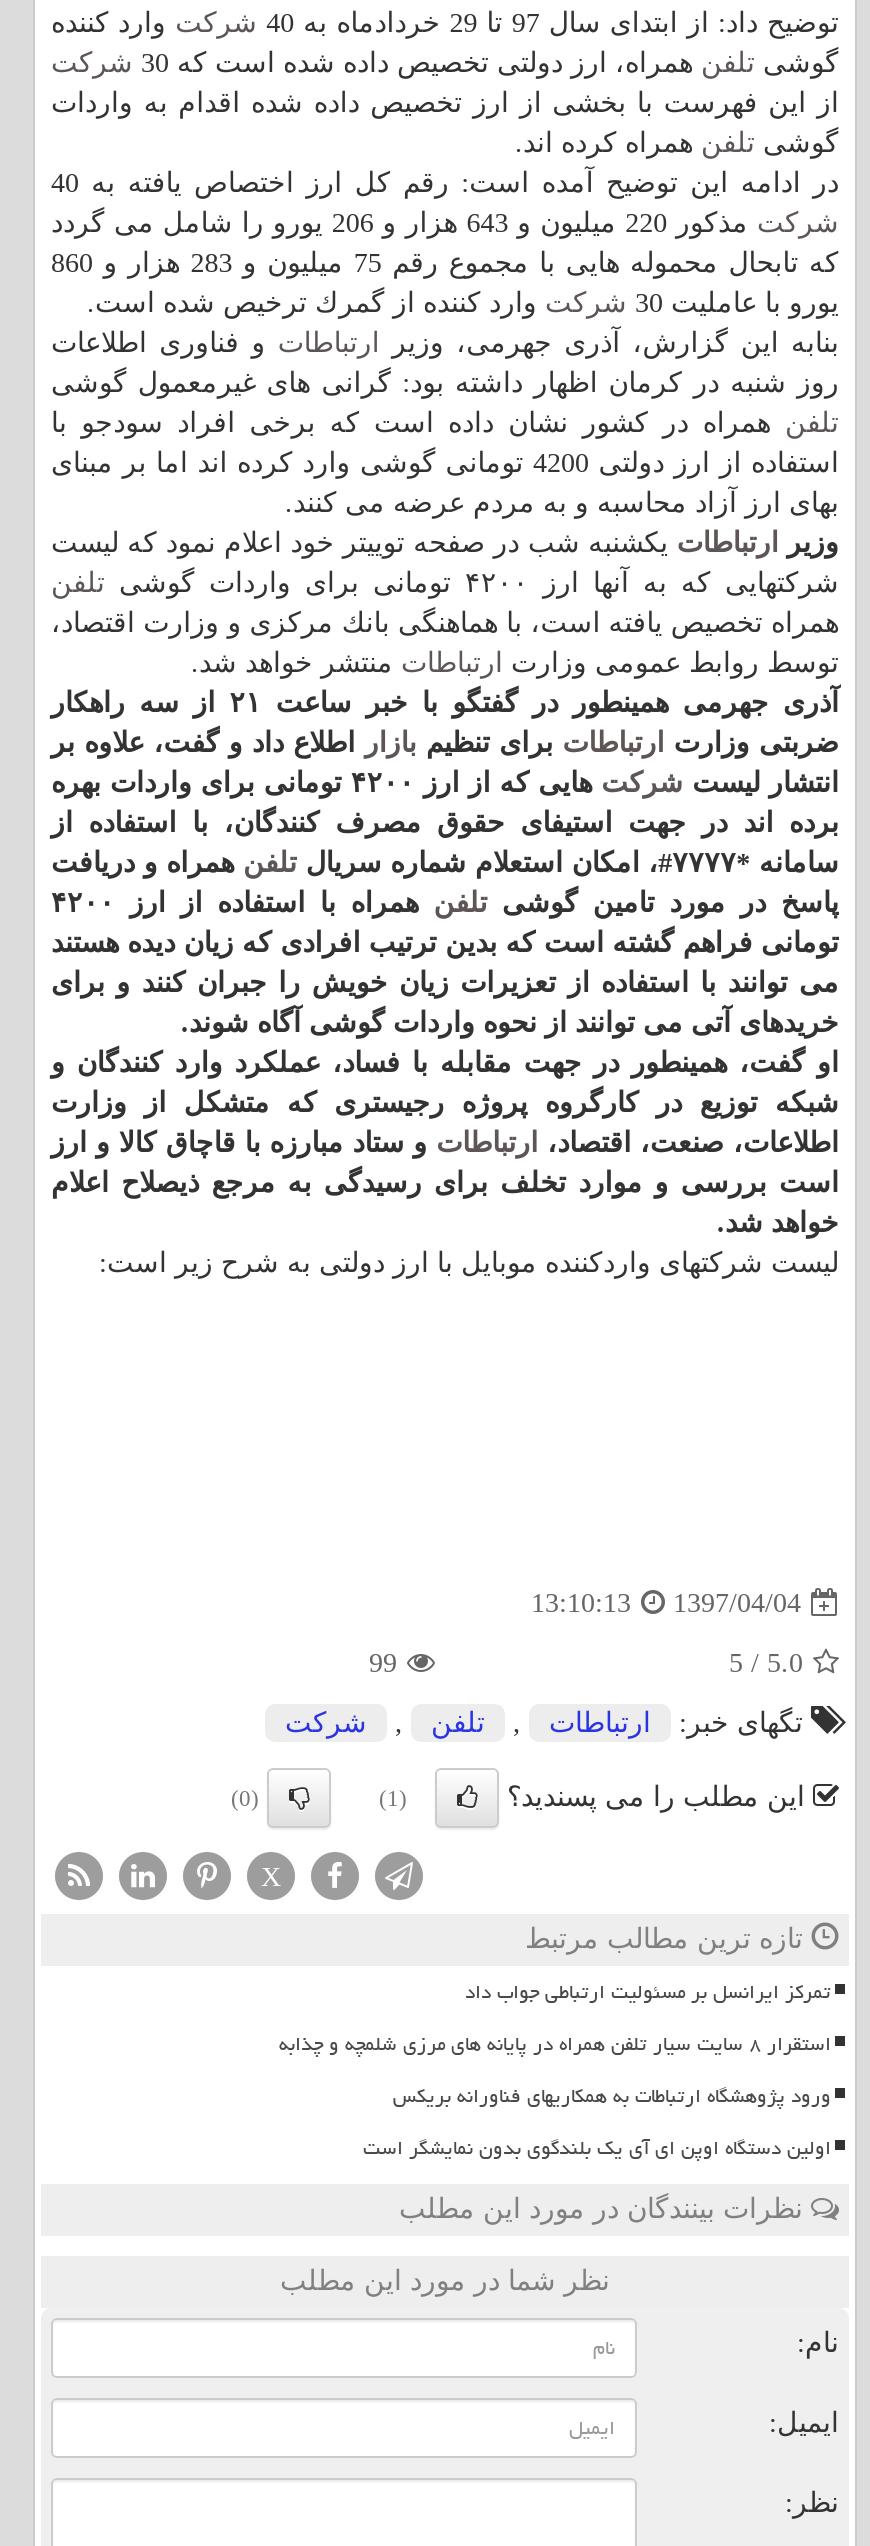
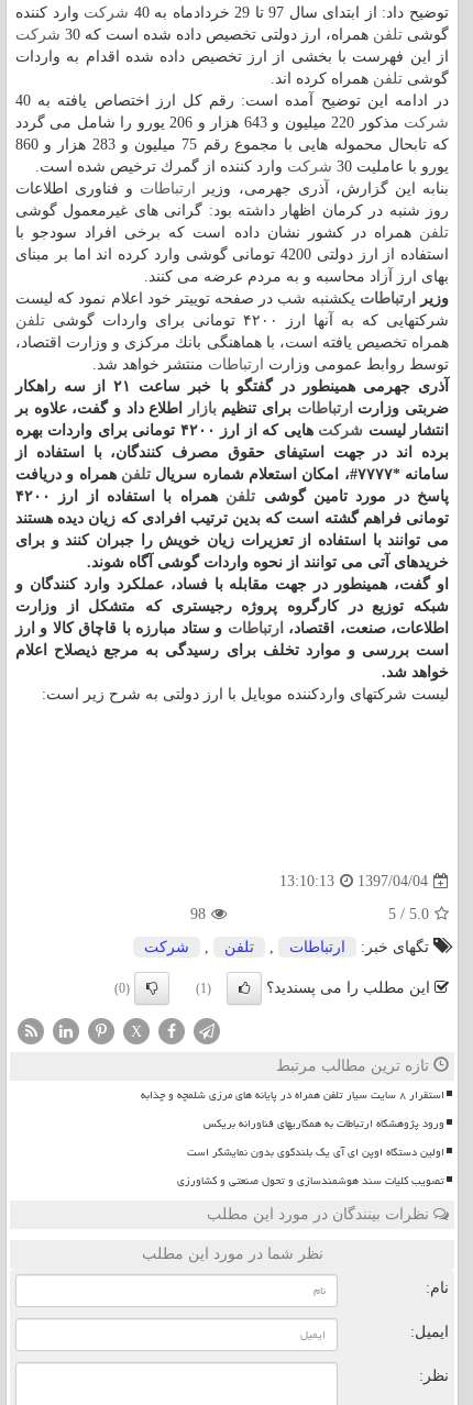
[369,1649,397,1679] 99 -> [190,906,206,923] 98
[465,1973,831,2013] تمرکز ایرانسل بر مسئولیت ارتباطی جواب داد -> none
moved [363,2077,831,2169] -> [187,1113,444,1163]: ورود پژوهشگاه ارتباطات به همکاریهای فناورانه بریکس | اولین دستگاه اوپن ای آی یک بلندگوی بدون نمایشگر است
none -> [177,1170,444,1192] تصویب کلیات سند هوشمندسازی و تحول صنعتی و کشاورزی

